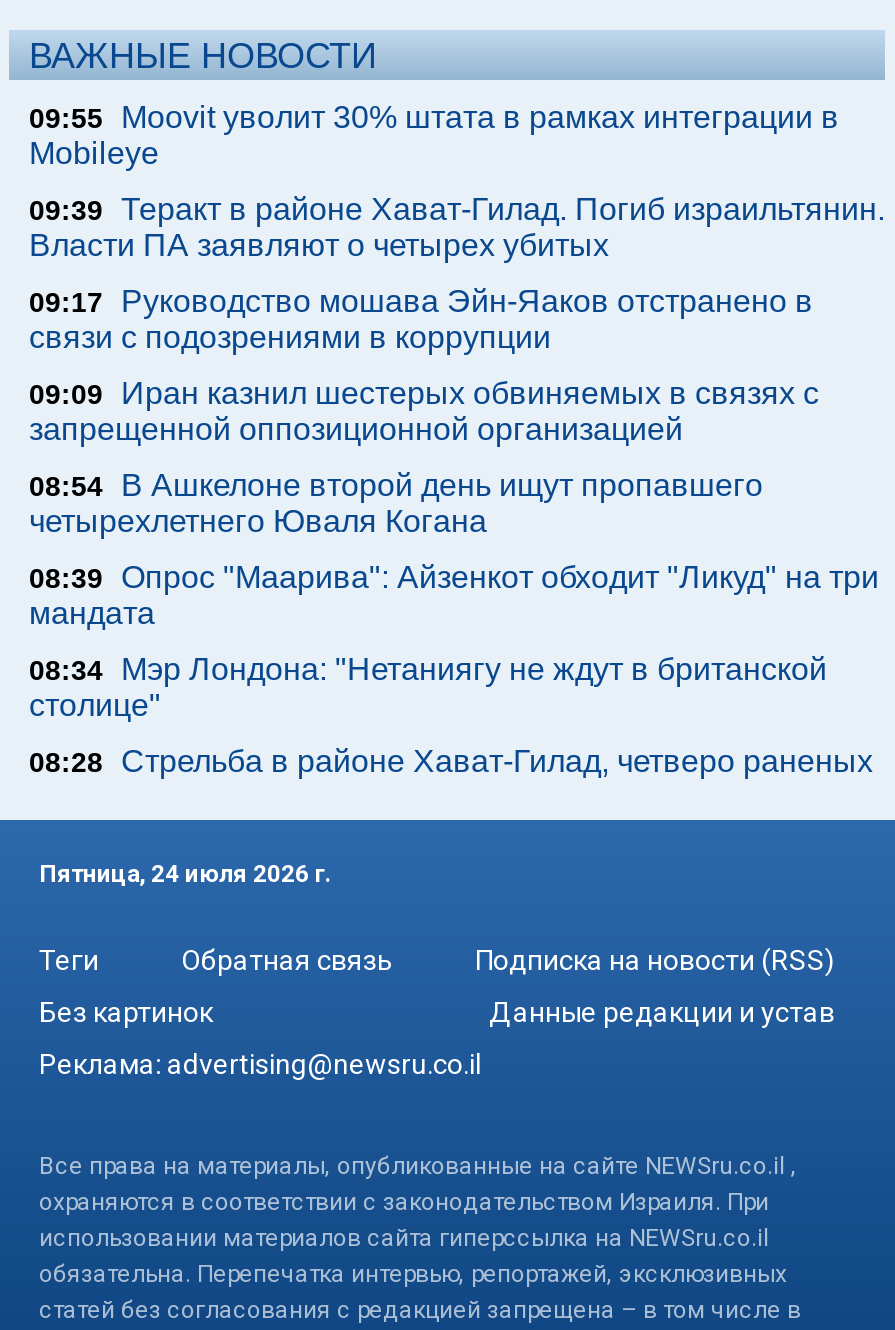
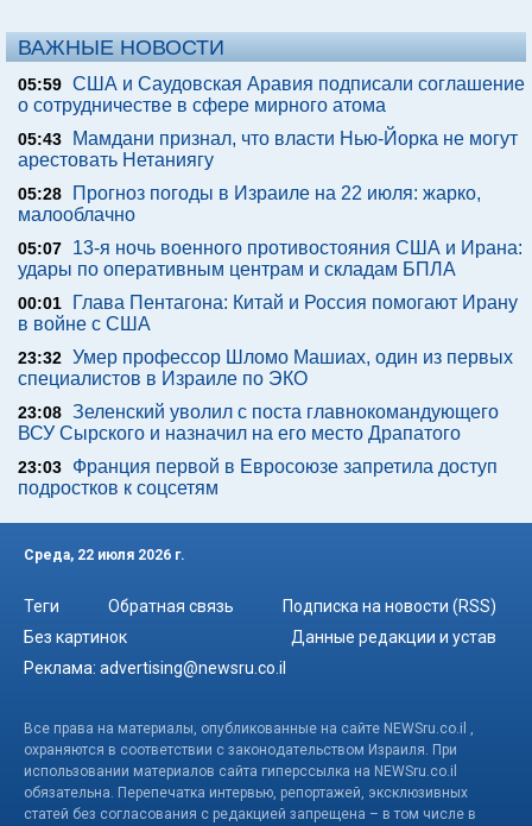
[29,101,839,171] 09:55 Moovit уволит 30% штата в рамках интеграции в | Mobileye -> [18,74,525,116] 05:59 США и Саудовская Аравия подписали соглашение | о сотрудничестве в сфере мирного атома
[29,193,885,263] 09:39 Теракт в районе Хават-Гилад. Погиб израильтянин. | Власти ПА заявляют о четырех убитых -> [18,129,518,170] 05:43 Мамдани признал, что власти Нью-Йорка не могут | арестовать Нетаниягу
[29,285,813,355] 09:17 Руководство мошава Эйн-Яаков отстранено в | связи с подозрениями в коррупции -> [18,184,481,225] 05:28 Прогноз погоды в Израиле на 22 июля: жарко, | малооблачно
[29,377,819,447] 09:09 Иран казнил шестерых обвиняемых в связях с | запрещенной оппозиционной организацией -> [18,238,522,280] 05:07 13-я ночь военного противостояния США и Ирана: | удары по оперативным центрам и складам БПЛА
[29,469,763,539] 08:54 В Ашкелоне второй день ищут пропавшего | четырехлетнего Юваля Когана -> [18,293,518,334] 00:01 Глава Пентагона: Китай и Россия помогают Ирану | в войне с США
[29,561,879,631] 08:39 Опрос "Mаарива": Айзенкот обходит "Ликуд" на три | мандата -> [18,348,513,389] 23:32 Умер профессор Шломо Машиах, один из первых | специалистов в Израиле по ЭКО
[29,653,827,723] 08:34 Мэр Лондона: "Нетаниягу не ждут в британской | столице" -> [18,402,499,444] 23:08 Зеленский уволил с поста главнокомандующего | ВСУ Сырского и назначил на его место Драпатого
[29,745,873,779] 08:28 Стрельба в районе Хават-Гилад, четверо раненых -> [18,457,498,498] 23:03 Франция первой в Евросоюзе запретила доступ | подростков к соцсетям
[39,861,333,889] Пятница, 24 июля 2026 г. -> [24,547,185,564] Среда, 22 июля 2026 г.

